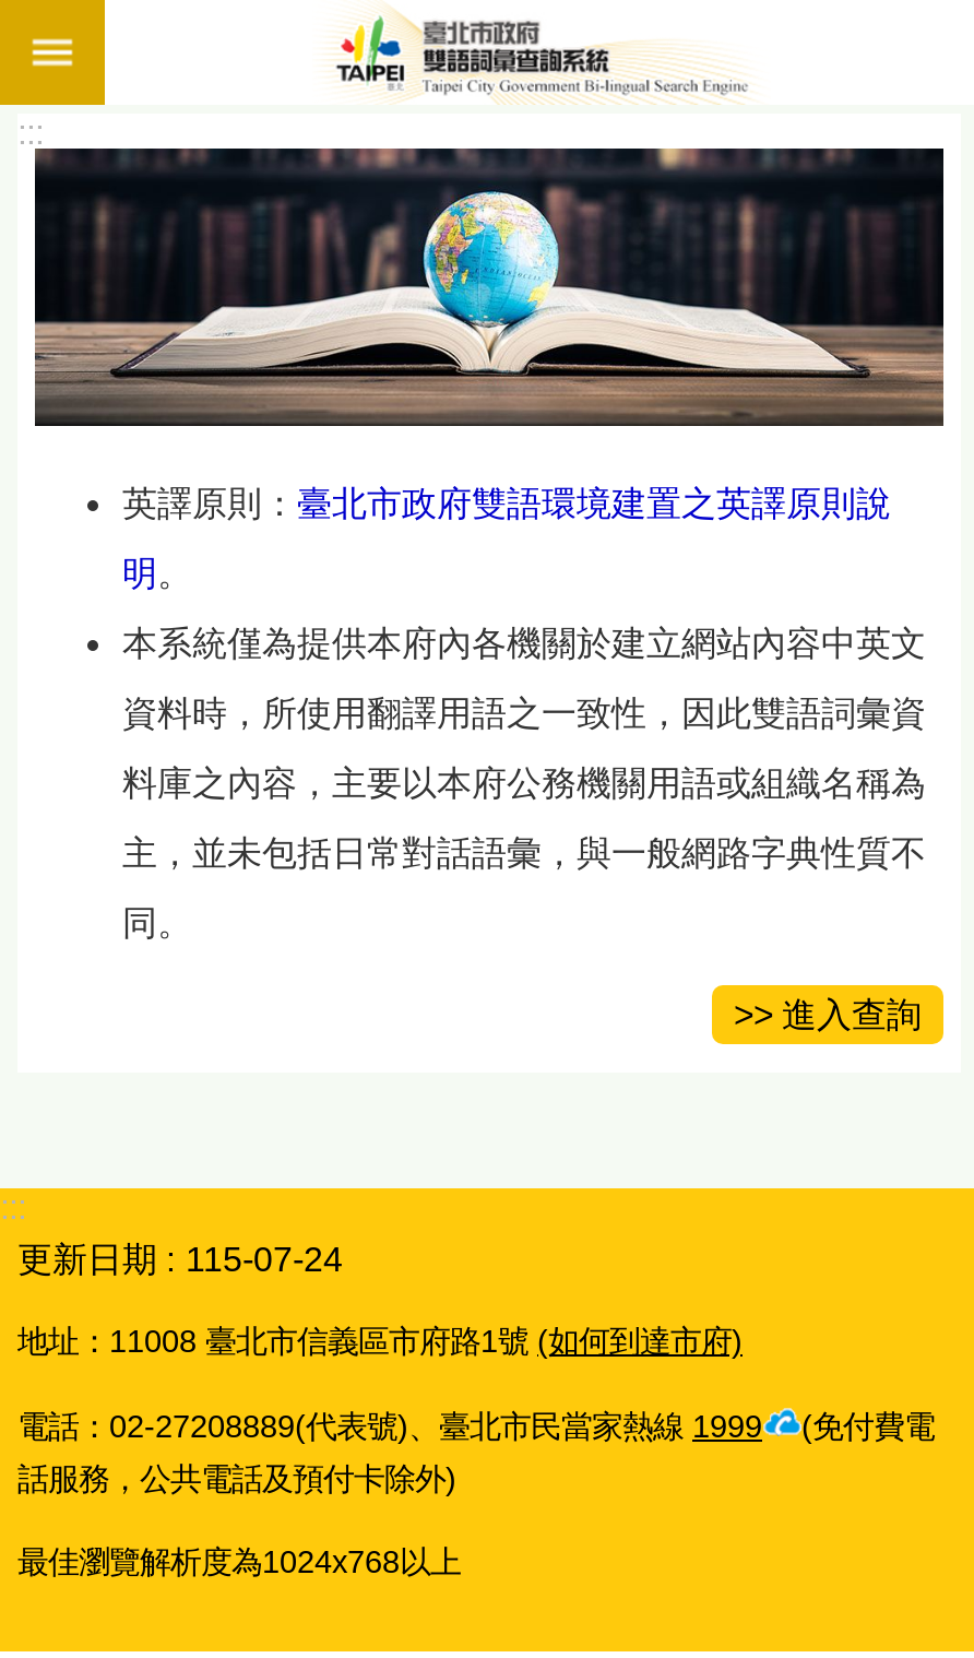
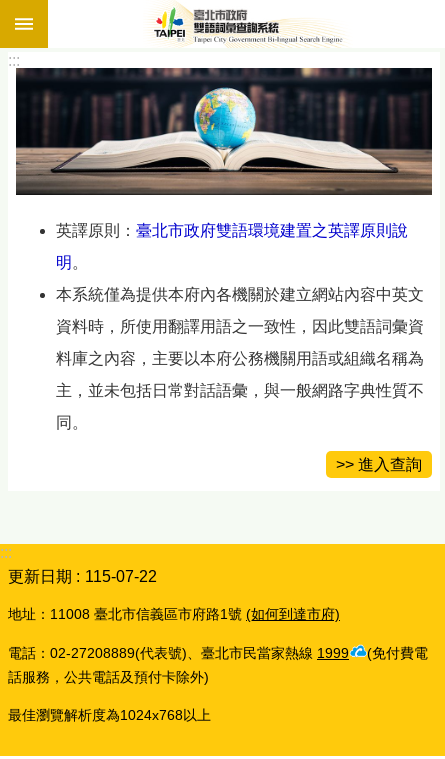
[17,1240,343,1277] 更新日期 115-07-24 -> [8,568,157,585] 更新日期 115-07-22

